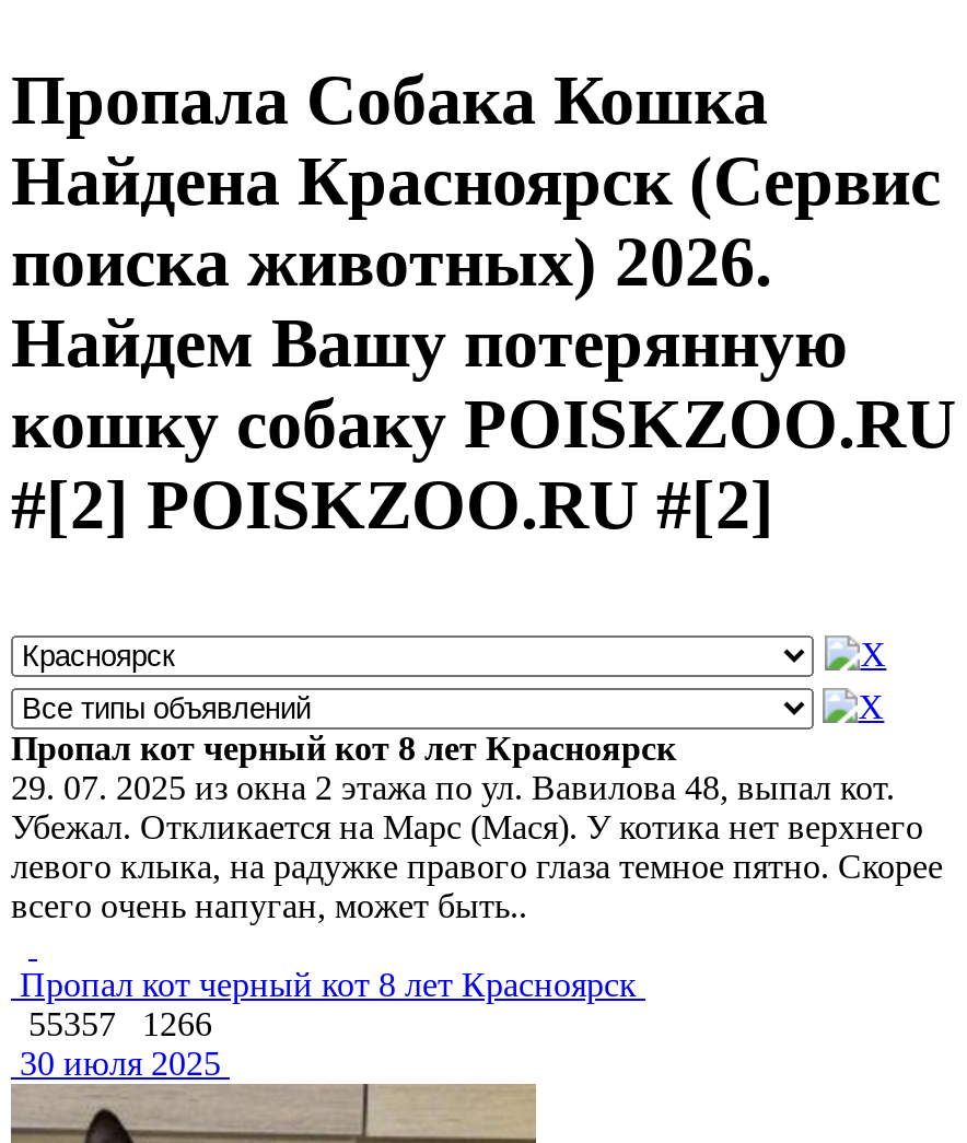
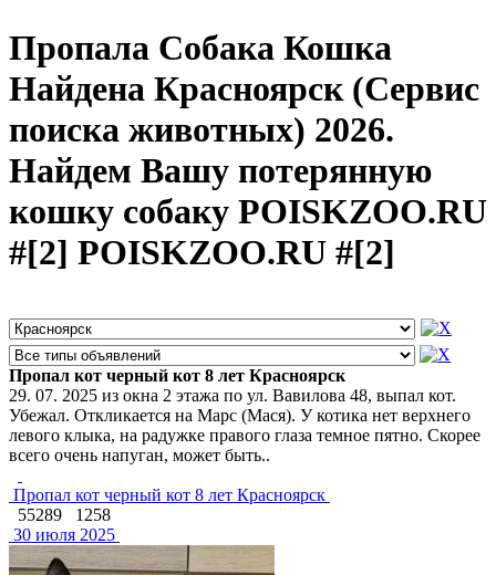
[20,1005,212,1042] 55357 1266 -> [13,505,111,524] 55289 1258

